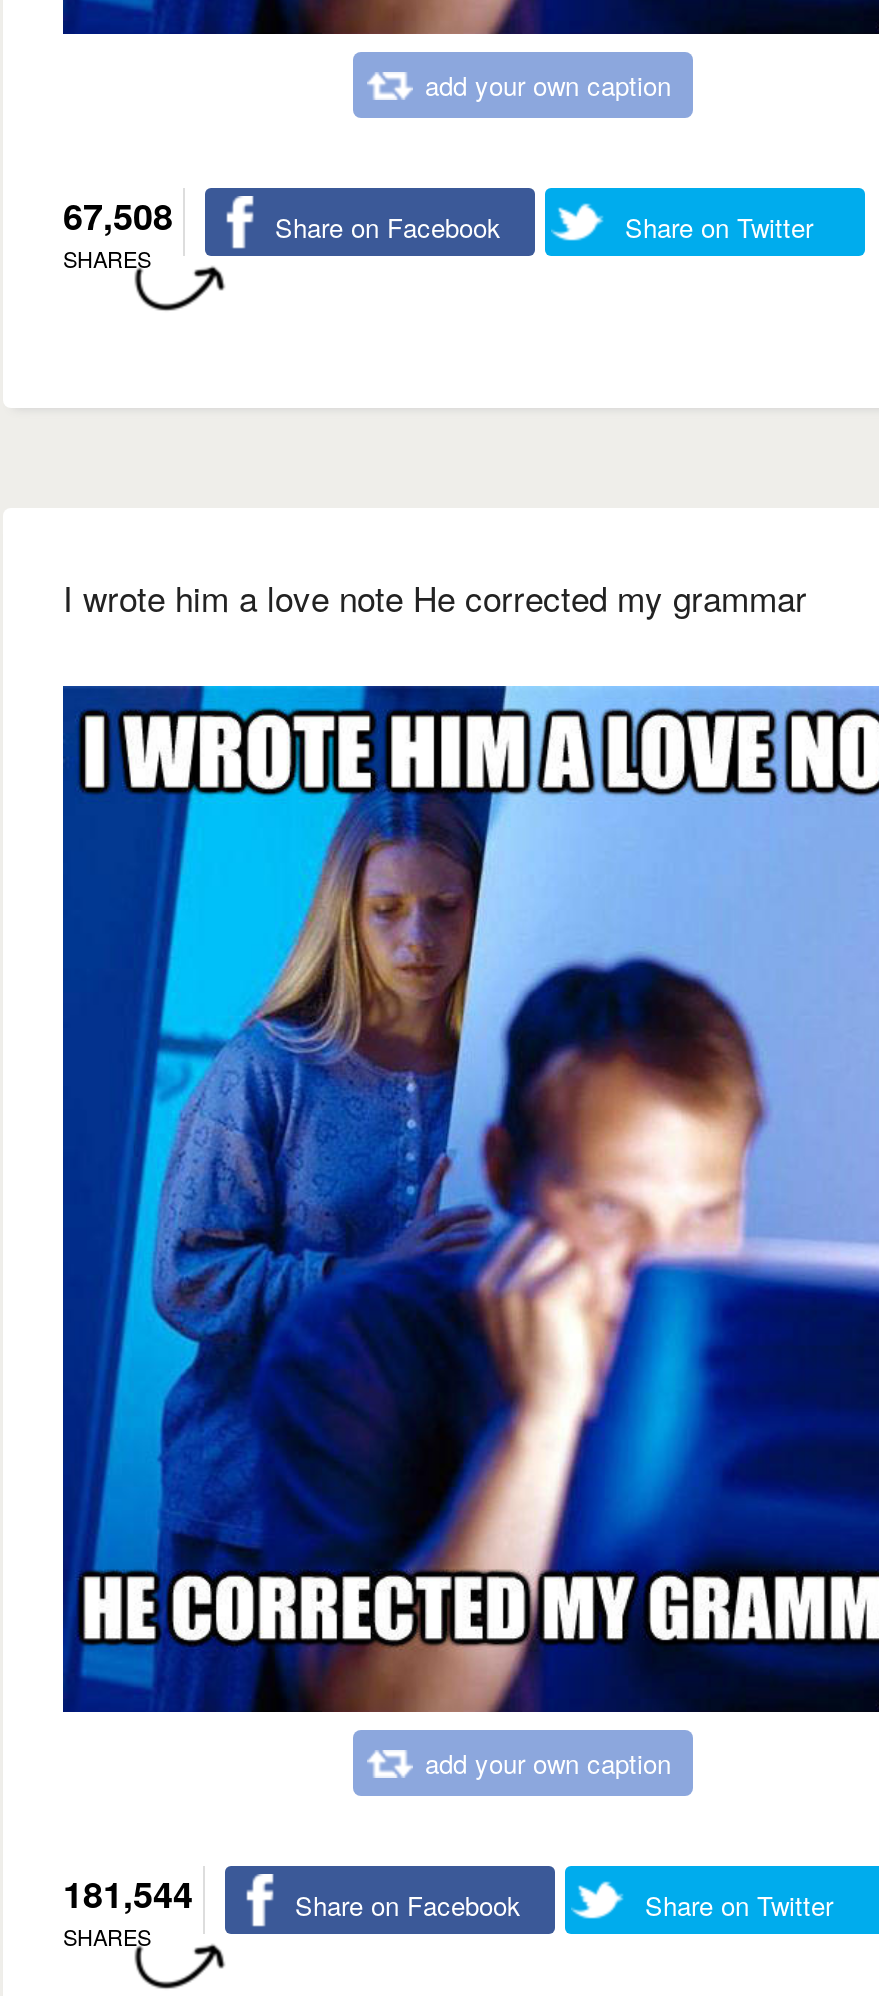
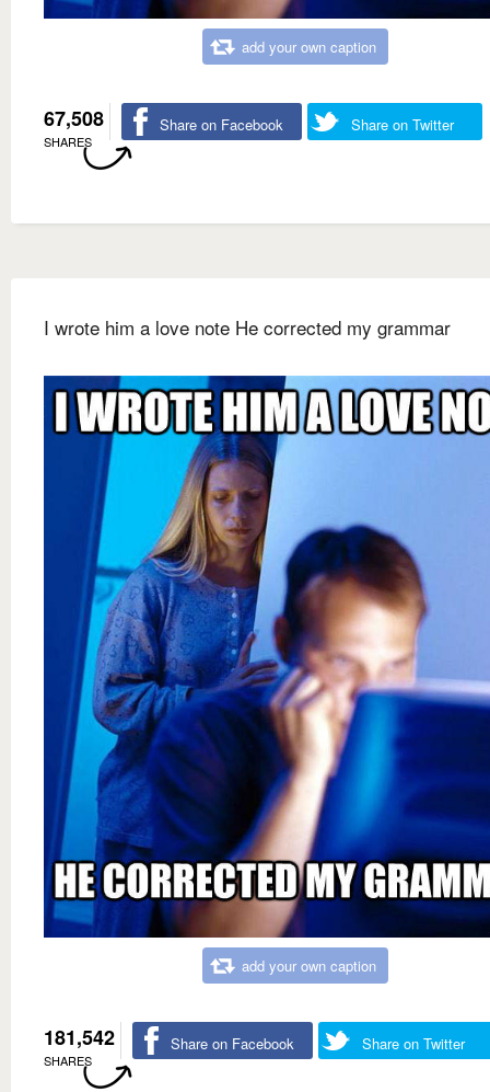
[63,1868,193,1920] 181,544 -> [44,1023,115,1052] 181,542

